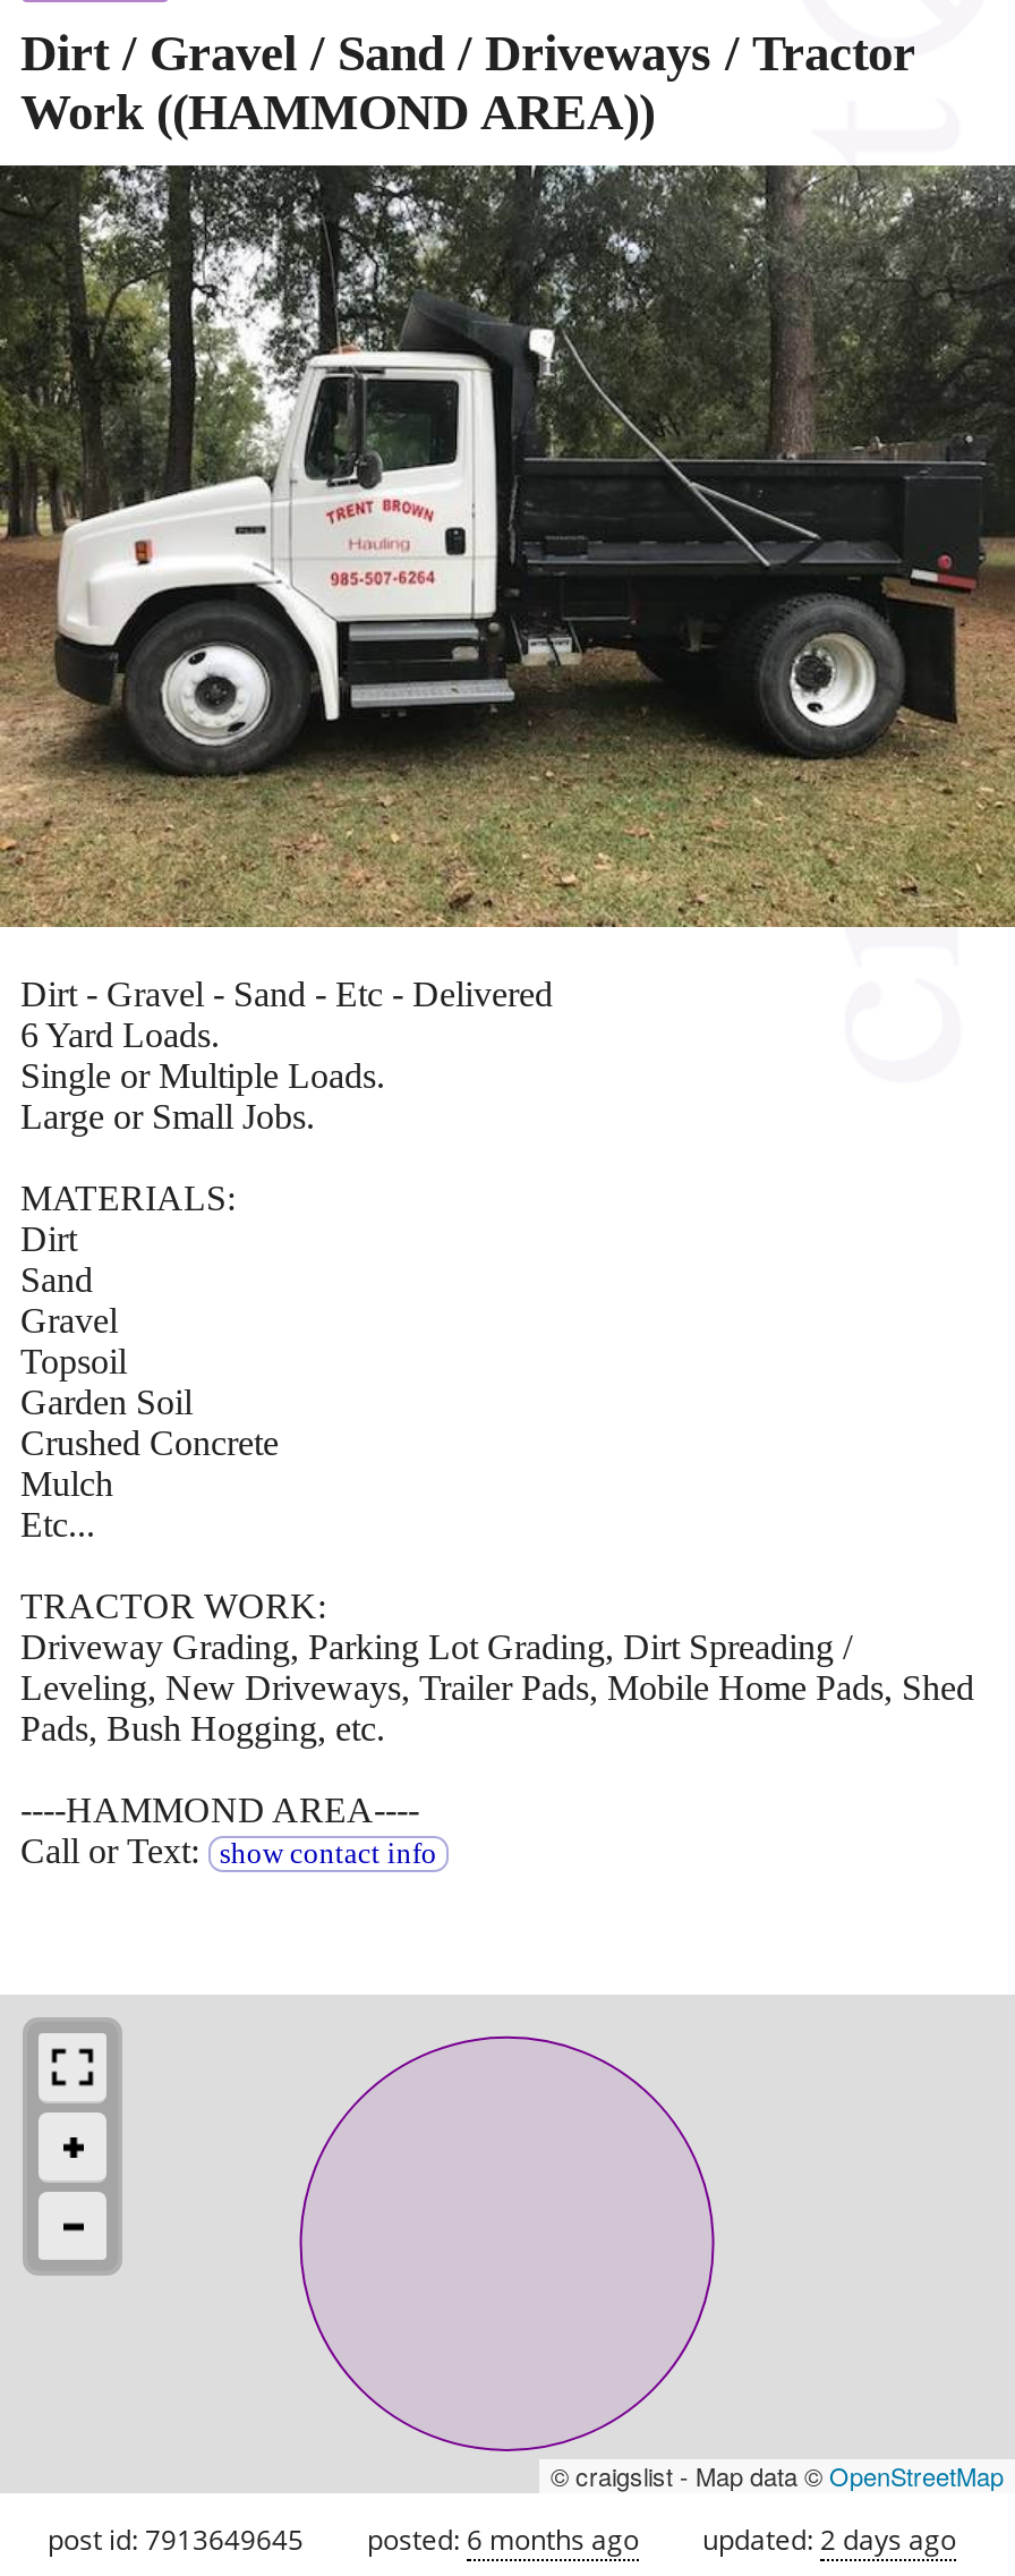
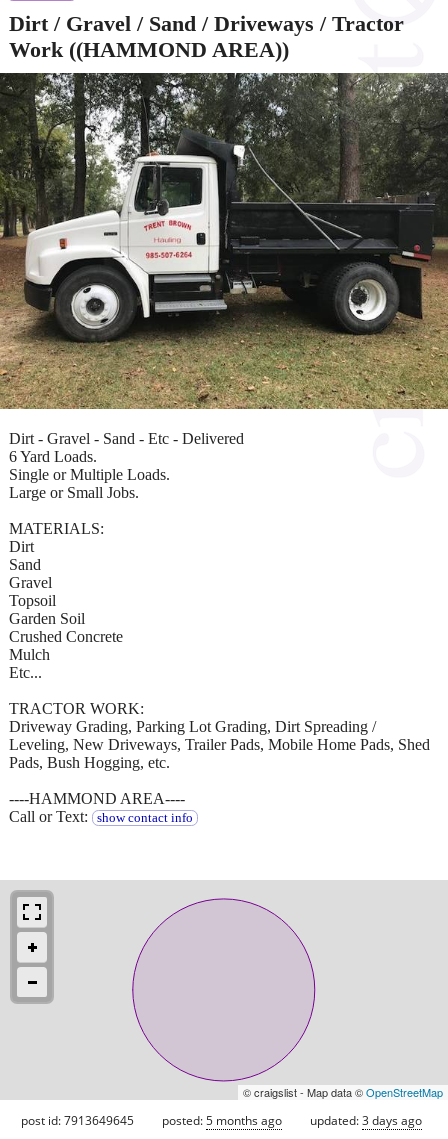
[367,2520,639,2559] posted: 6 months ago -> [162,1112,282,1129] posted: 5 months ago
[702,2520,956,2559] updated: 2 days ago -> [310,1112,422,1129] updated: 3 days ago

